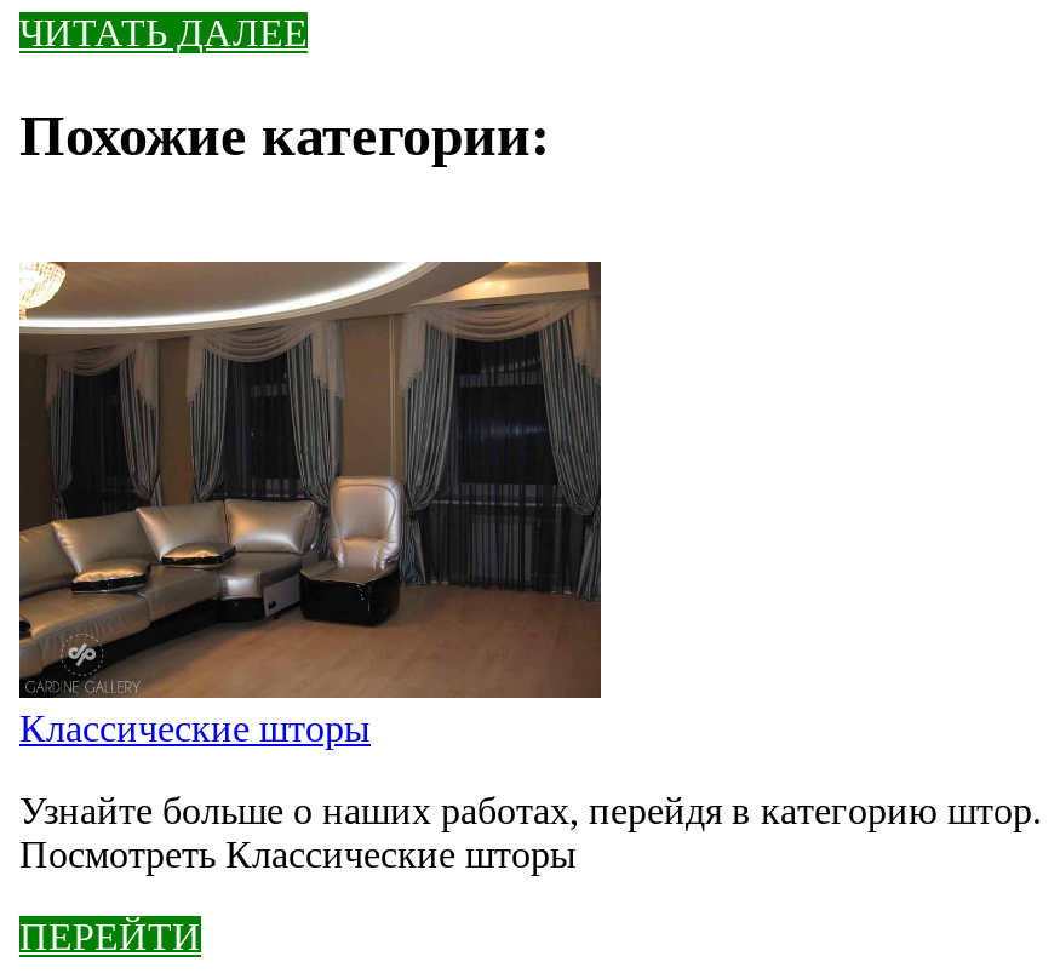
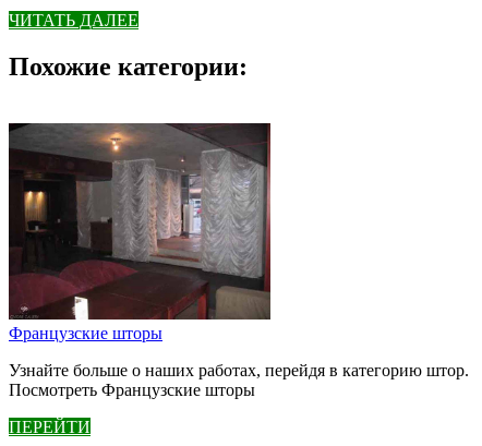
[17,259,603,749] [image] | Классические шторы -> [8,122,272,343] [image] | Французские шторы
[19,834,577,875] Посмотреть Классические шторы -> [9,381,255,399] Посмотреть Французские шторы

